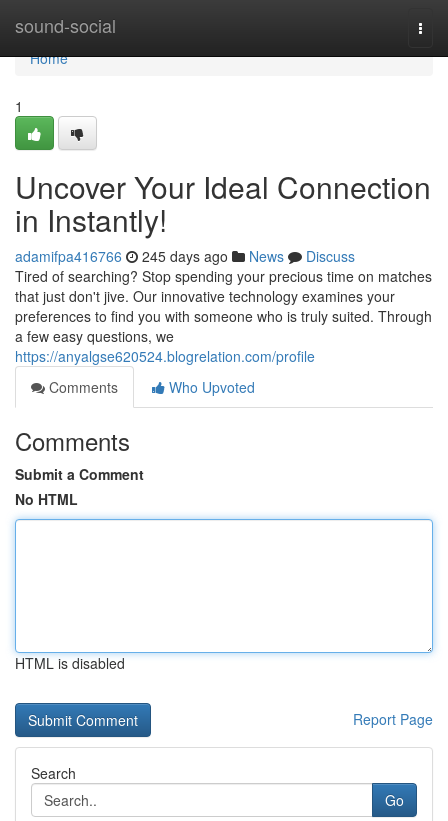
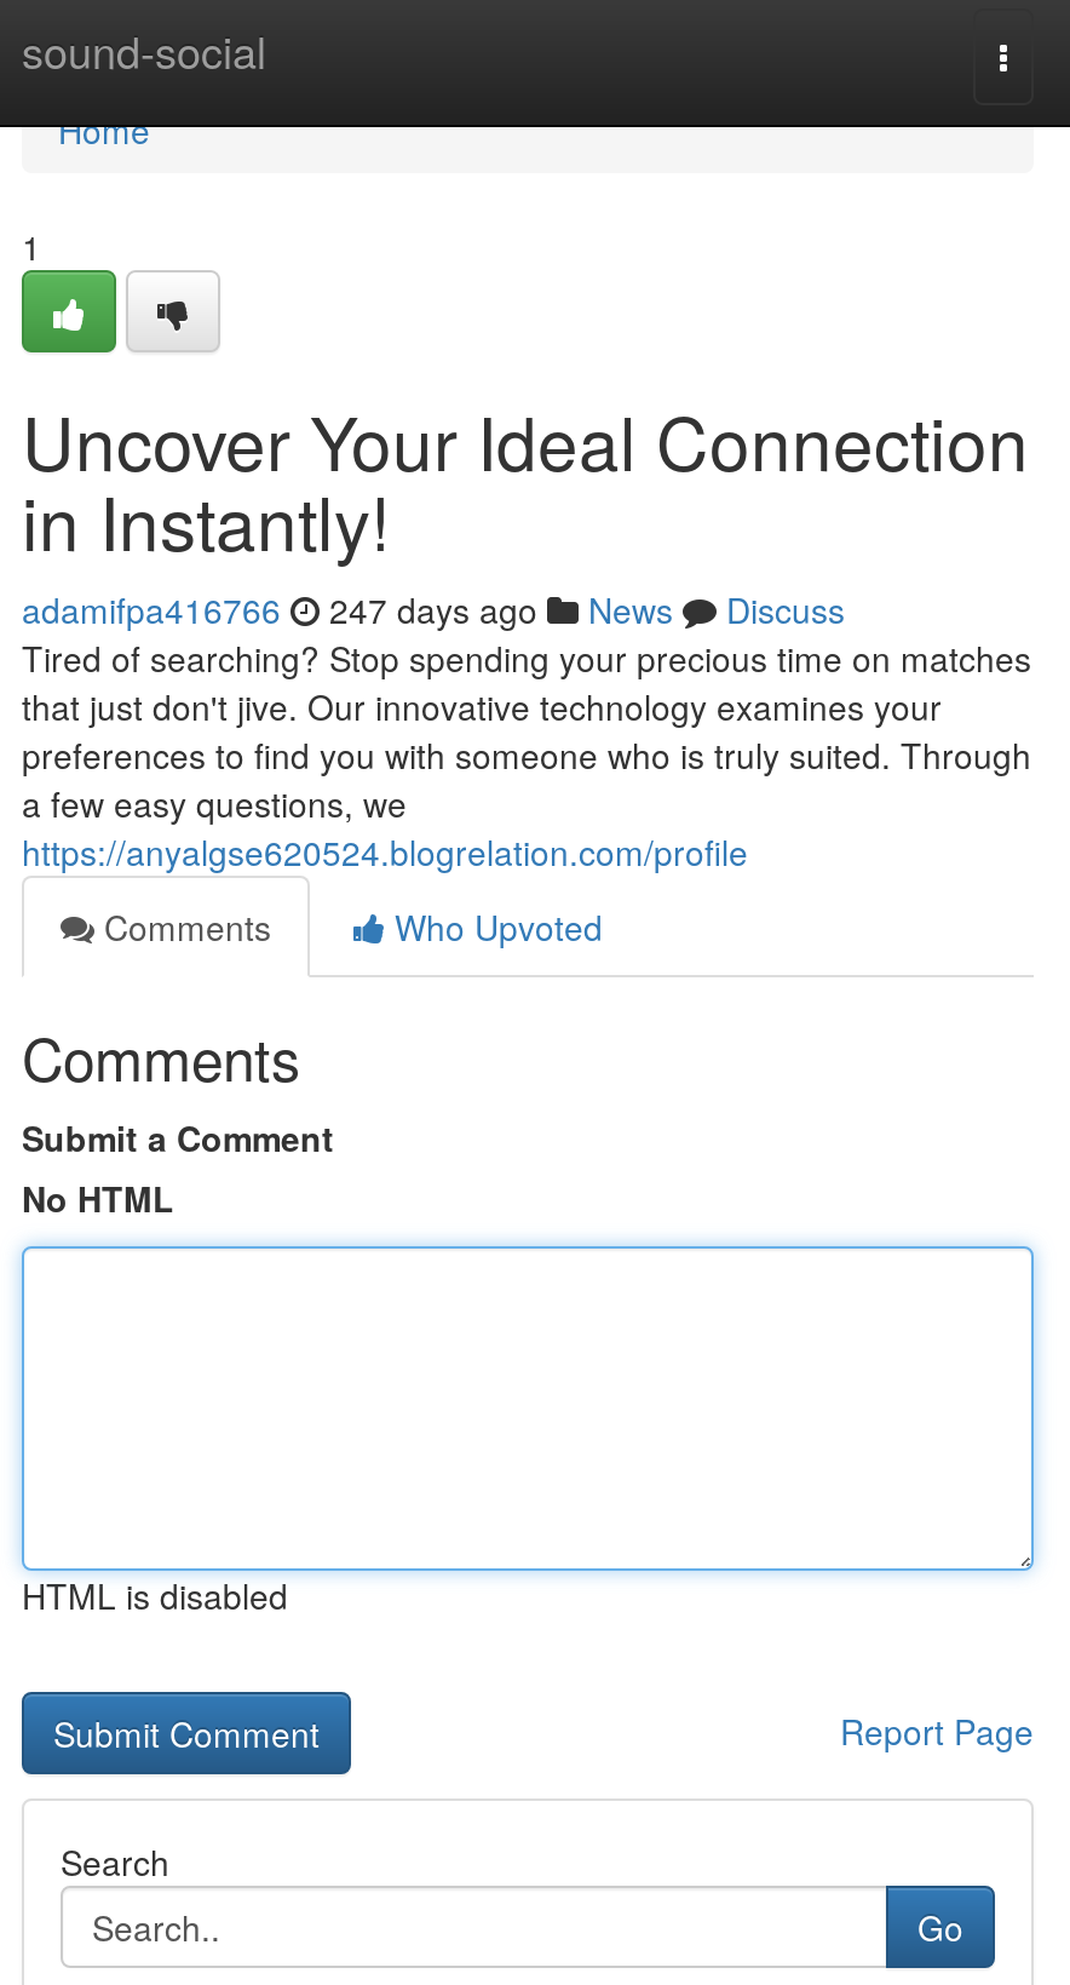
[15,246,355,266] adamifpa416766 245 days ago News Discuss -> [22,585,845,633] adamifpa416766 247 days ago News Discuss

